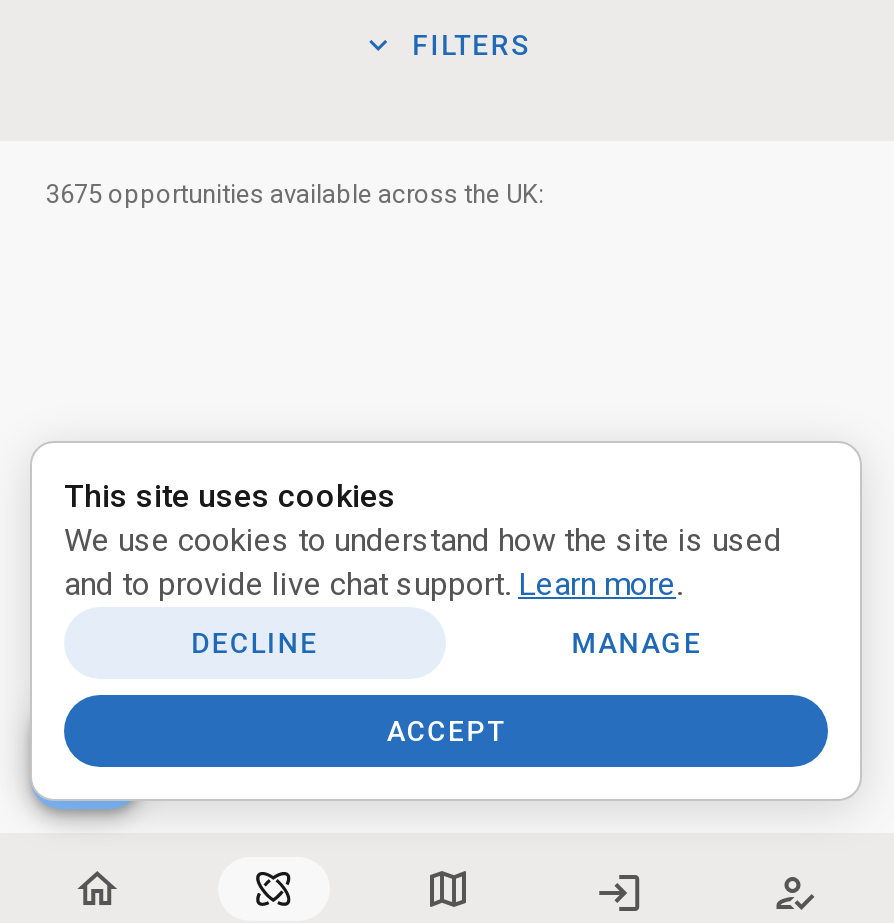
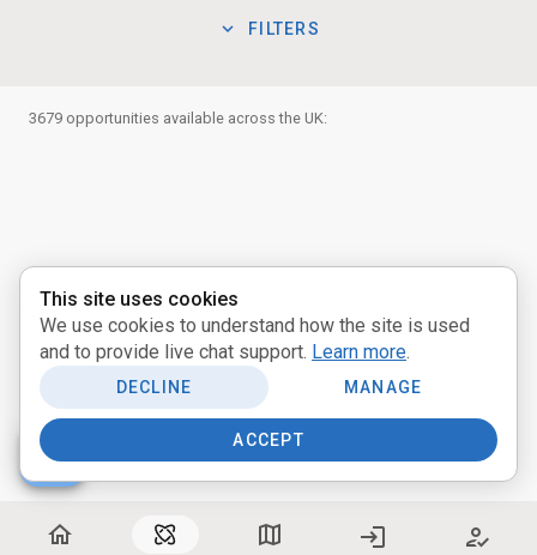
[46,179,544,209] 3675 opportunities available across the UK: -> [29,109,327,127] 3679 opportunities available across the UK:

